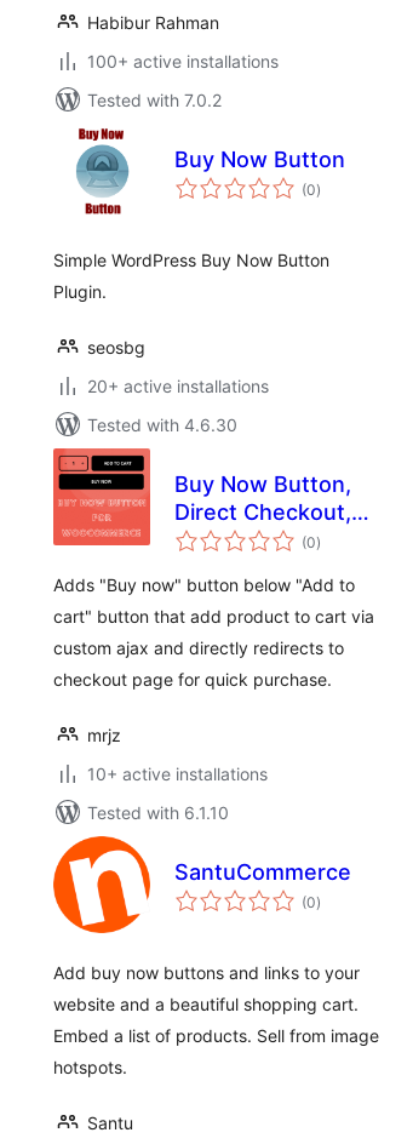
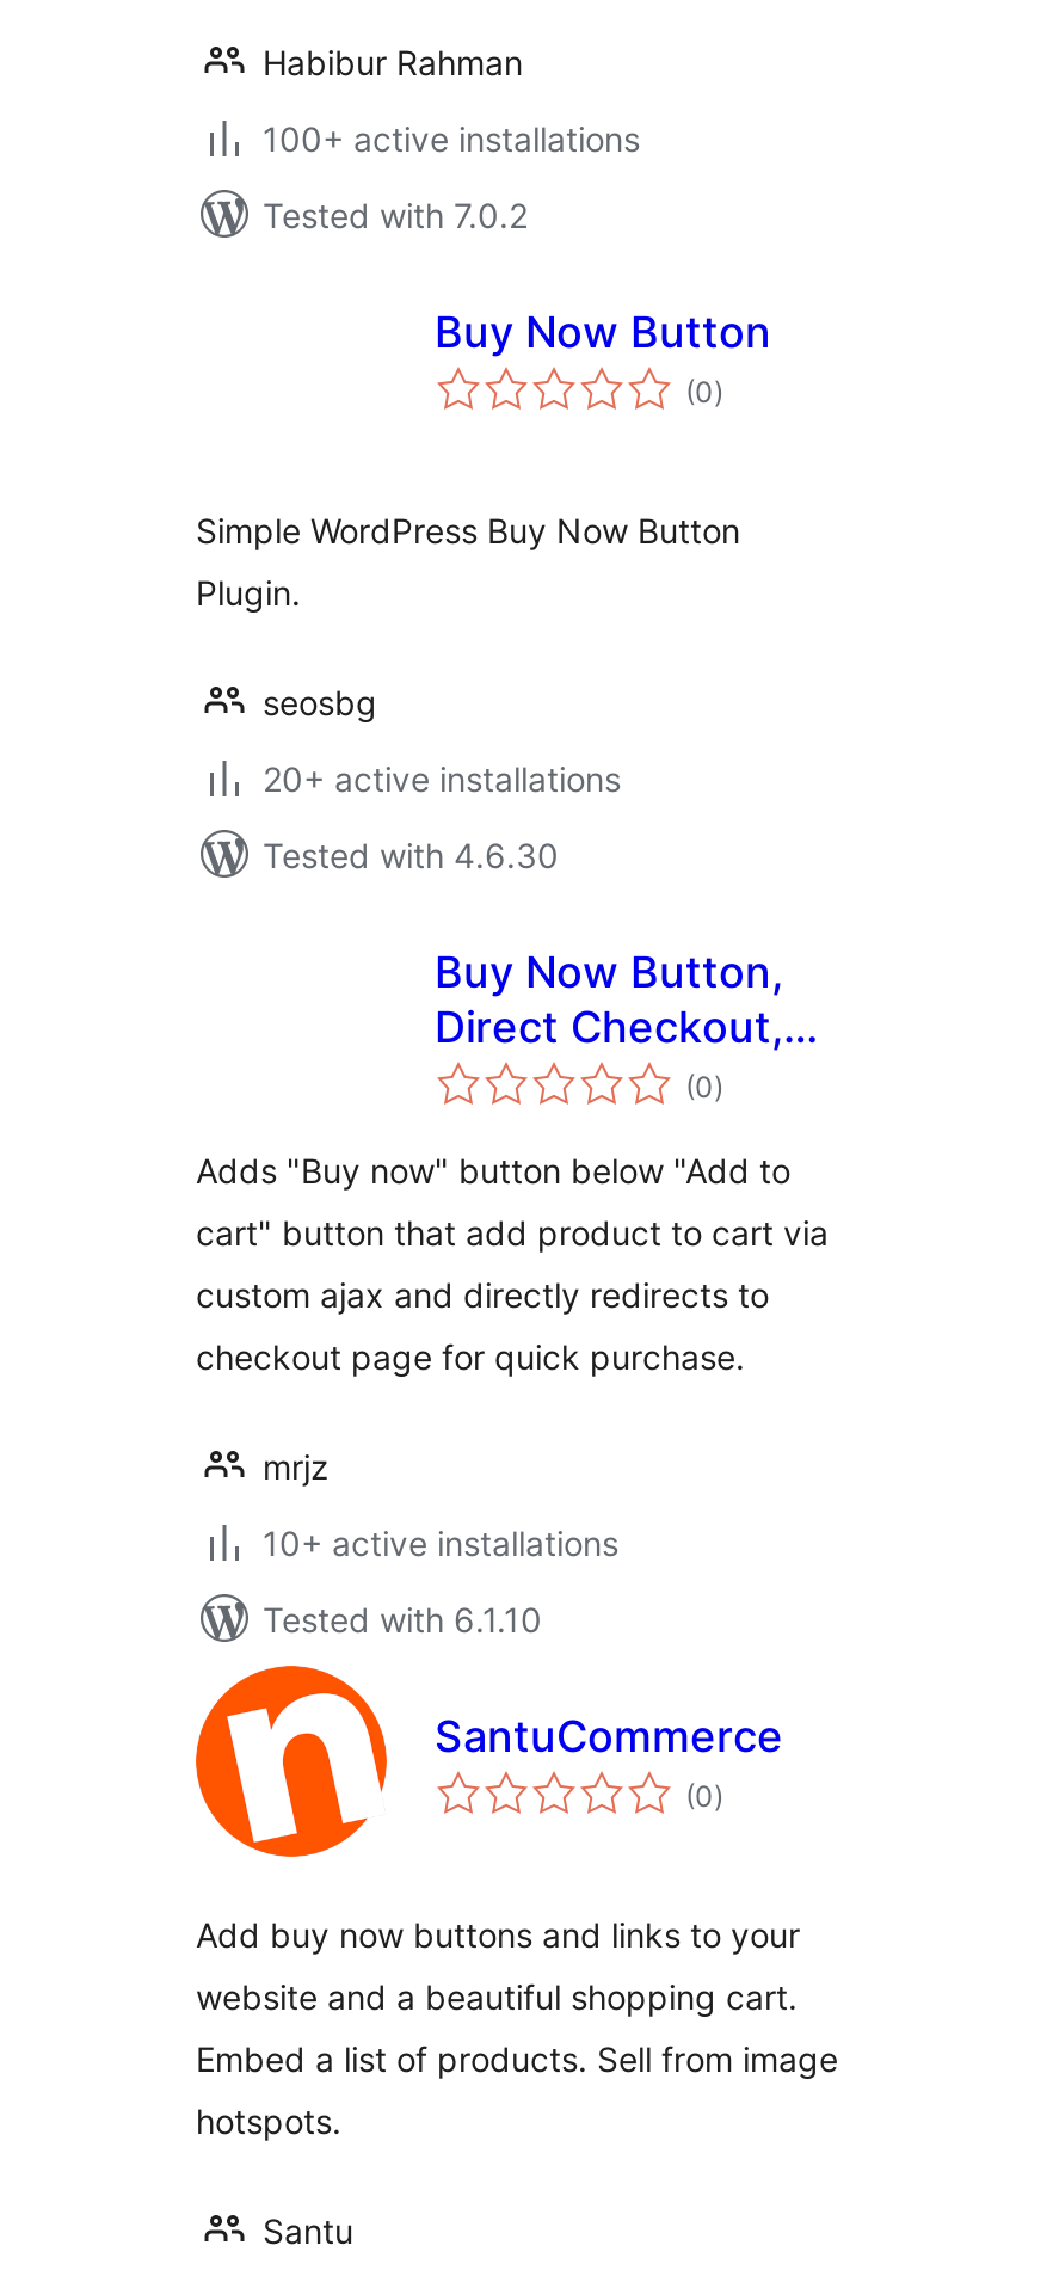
[75,127,130,216] [image] -> none
[52,447,151,547] [image] -> none

